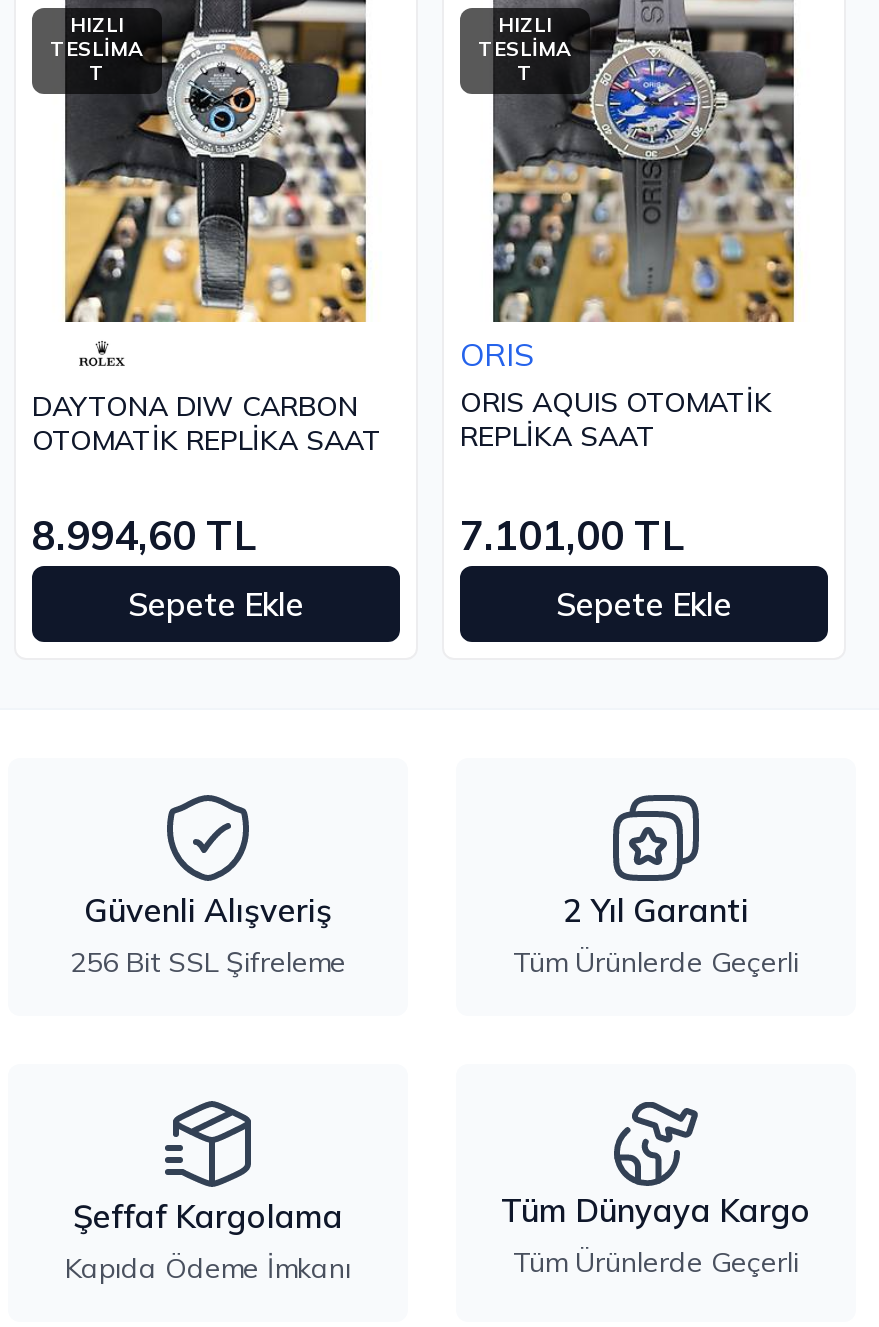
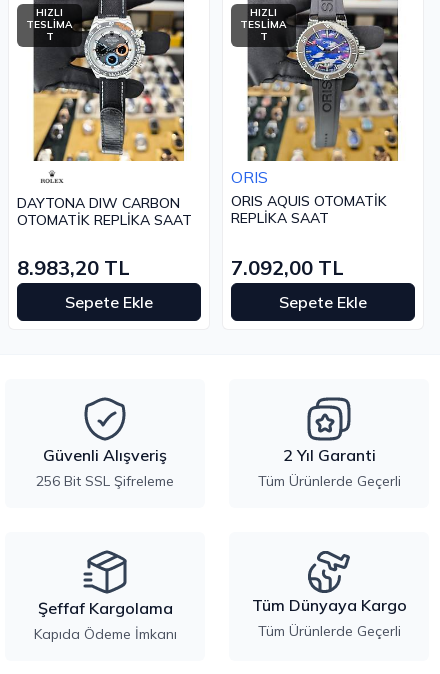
[32,509,258,559] 8.994,60 TL -> [17,254,130,279] 8.983,20 TL
[460,509,686,559] 7.101,00 TL -> [231,254,344,279] 7.092,00 TL

